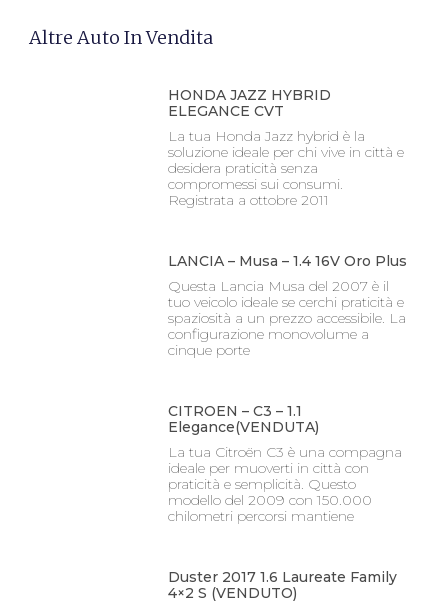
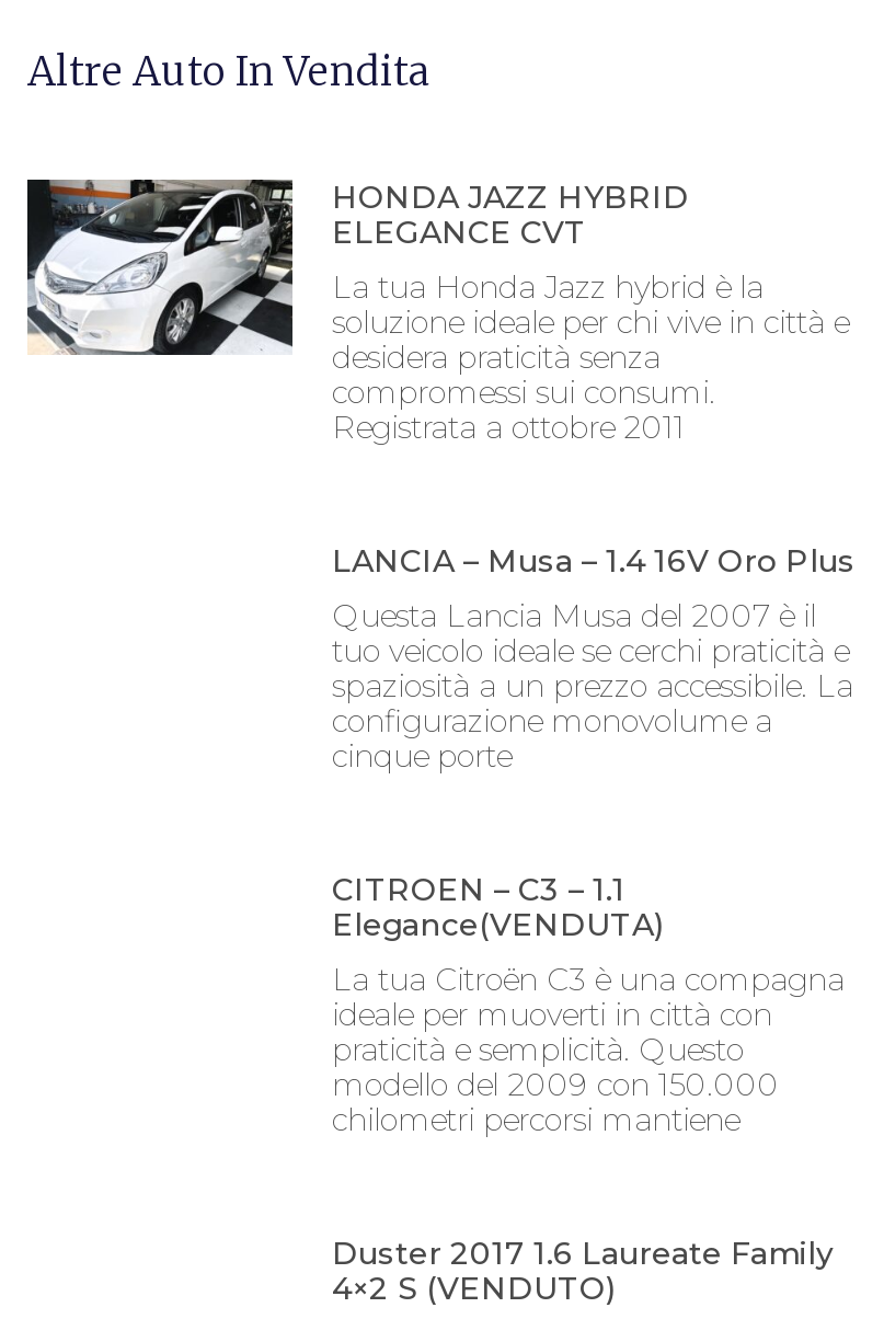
none -> [25,177,295,357] [image]

